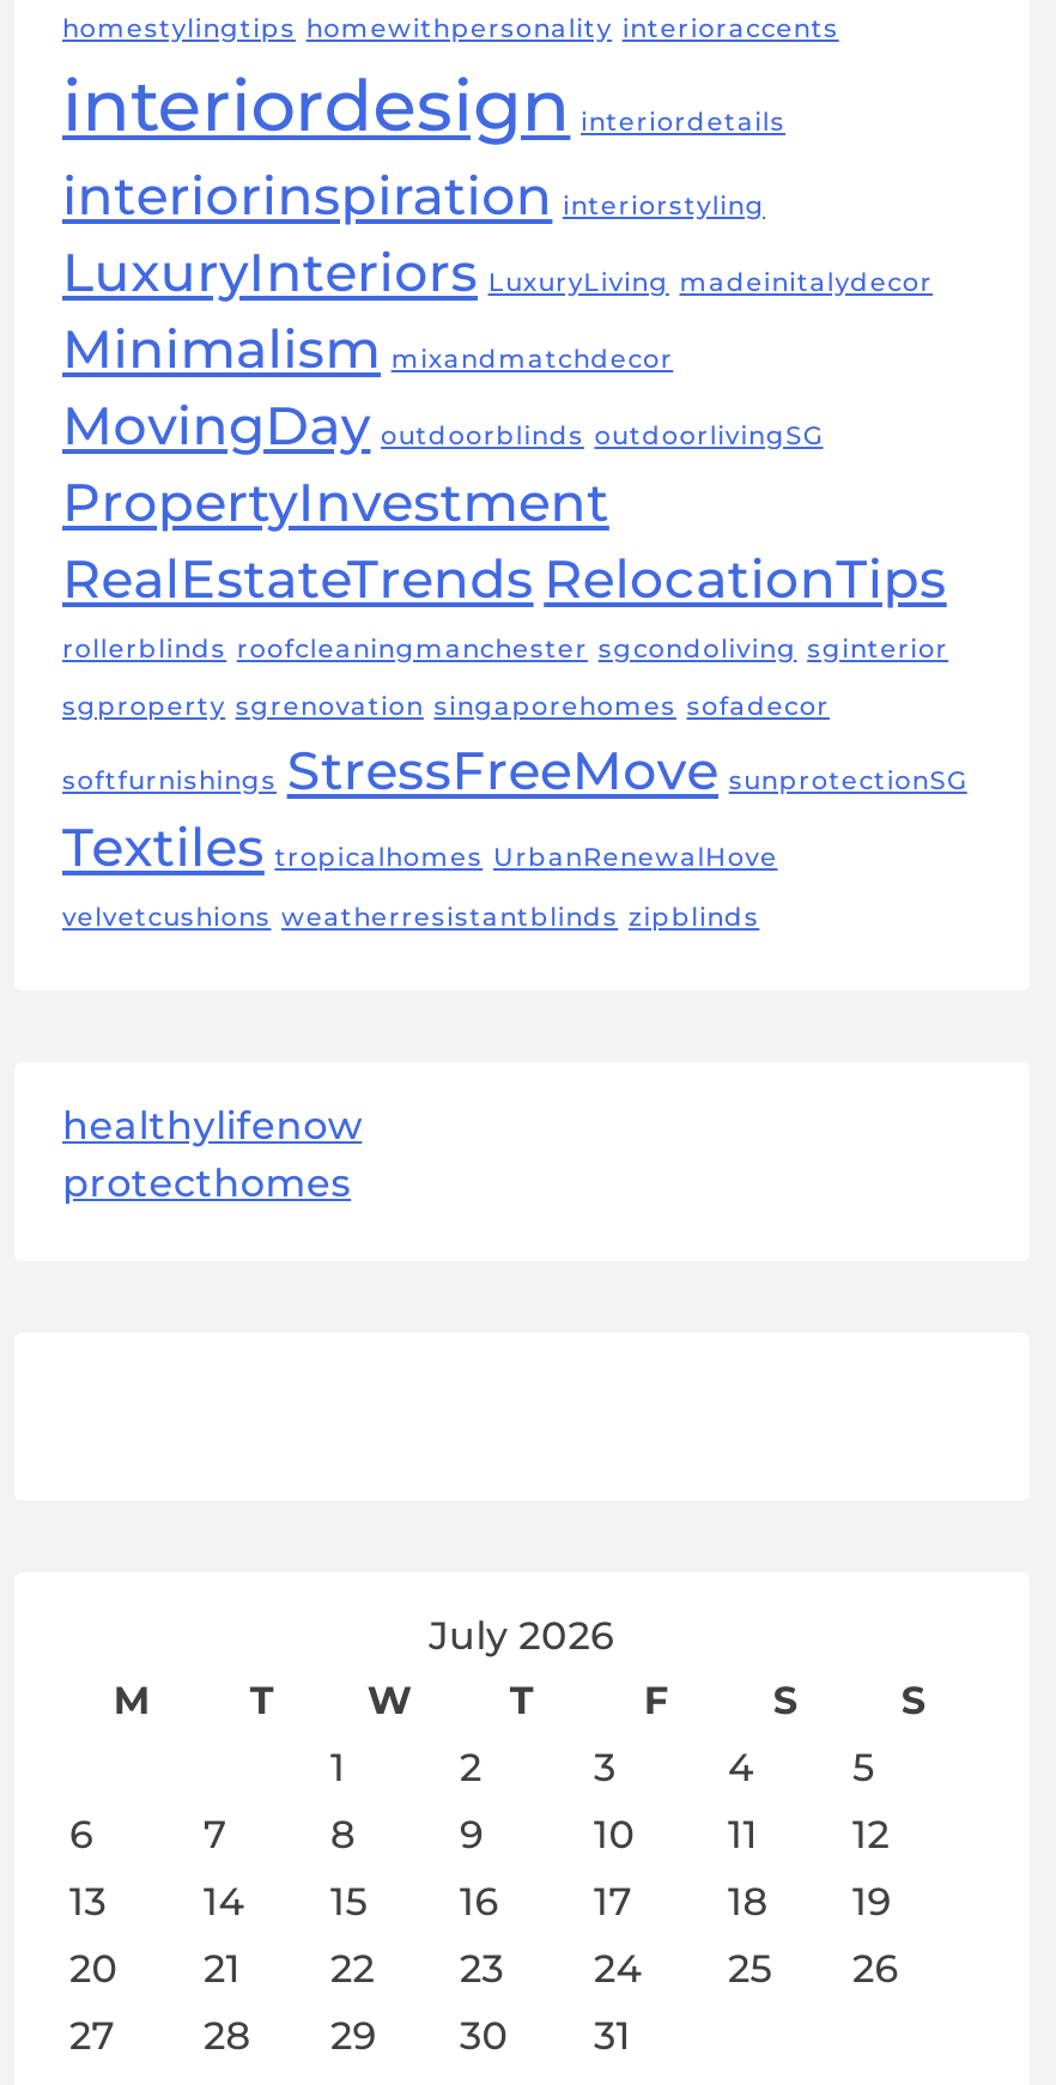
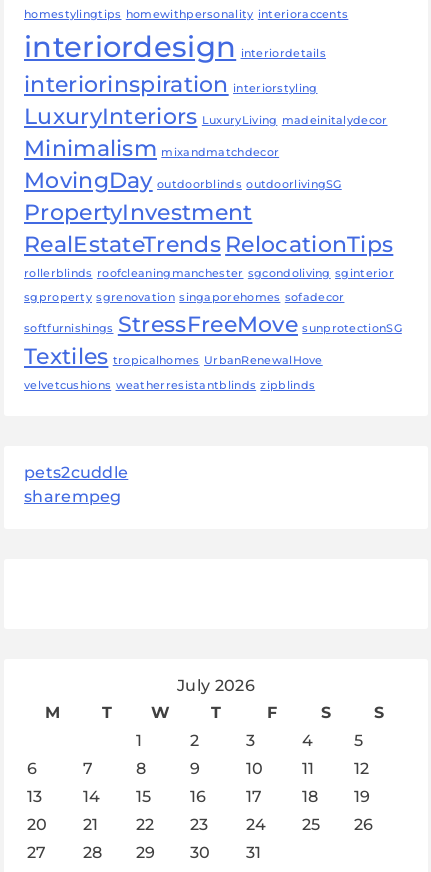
[62,1103,362,1206] healthylifenow | protecthomes -> [24,463,128,506] pets2cuddle | sharempeg

